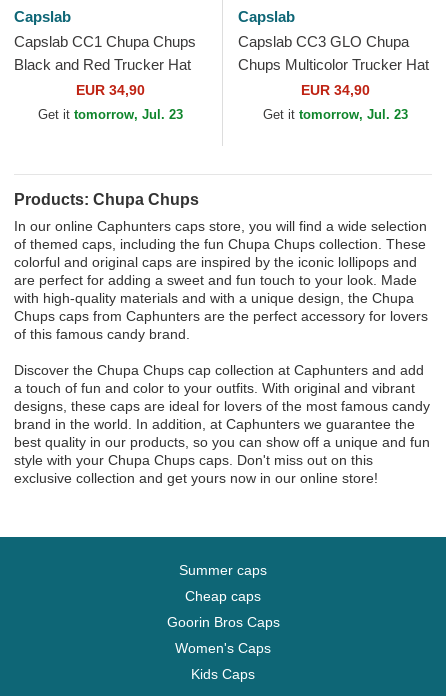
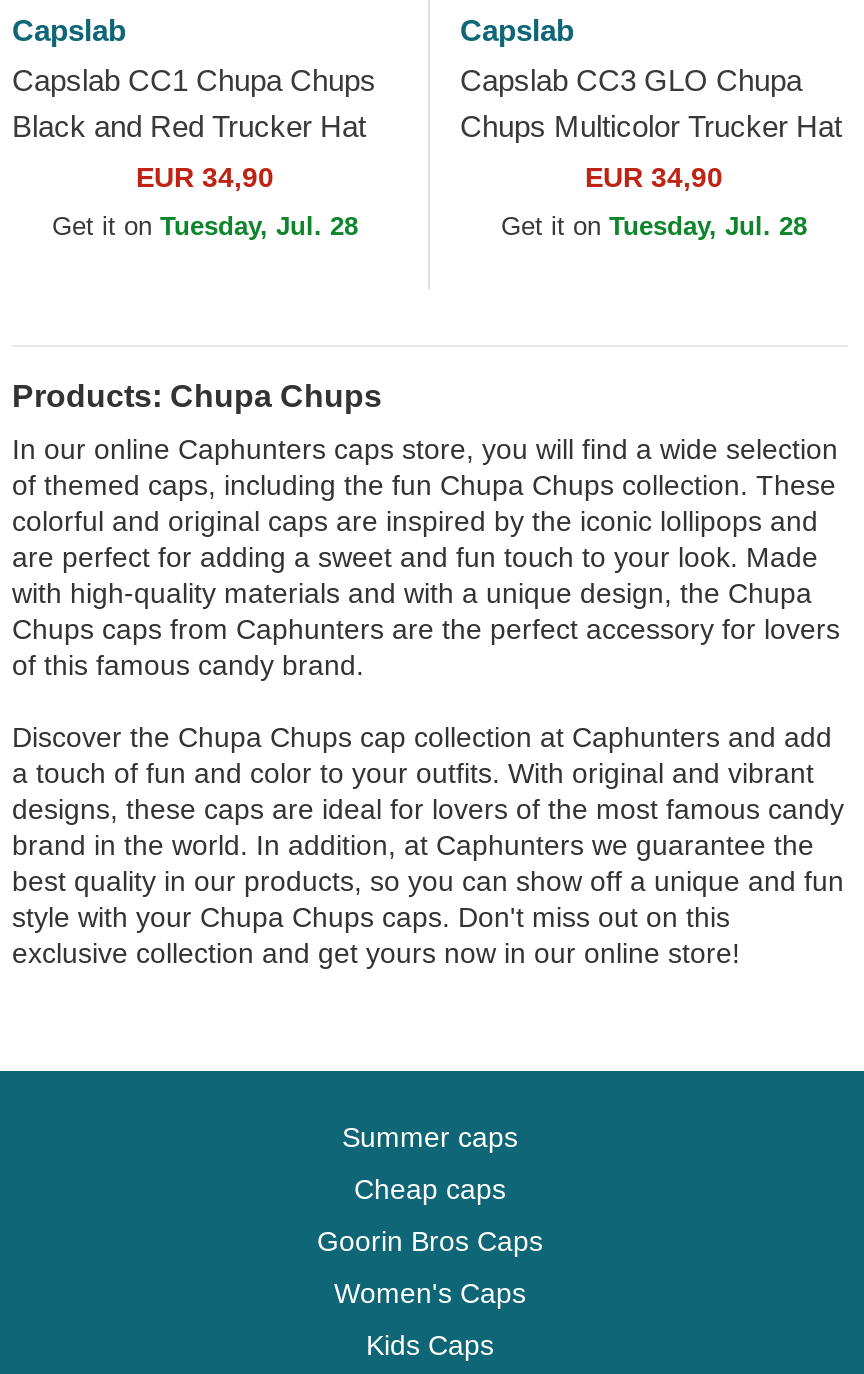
[38,107,183,122] Get it tomorrow, Jul. 23 -> [52,211,358,241] Get it on Tuesday, Jul. 28
[262,107,407,122] Get it tomorrow, Jul. 23 -> [501,211,807,241] Get it on Tuesday, Jul. 28

